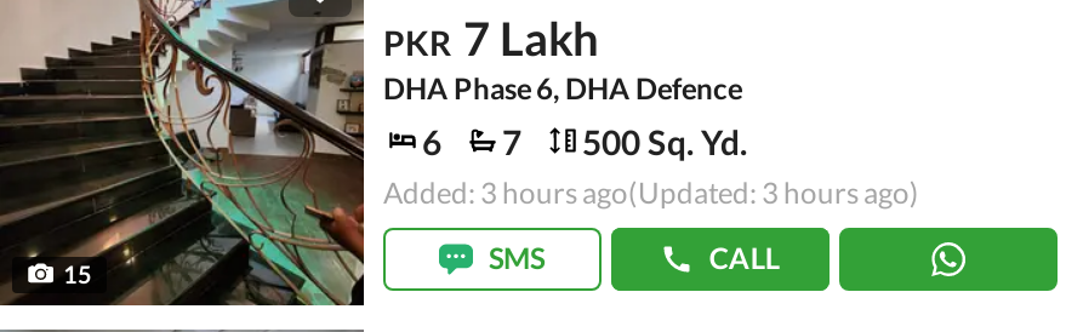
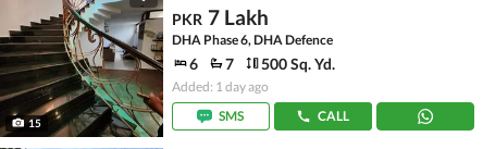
[383,174,919,211] Added: 3 hours ago(Updated: 3 hours ago) -> [172,78,269,95] Added: 1 day ago

